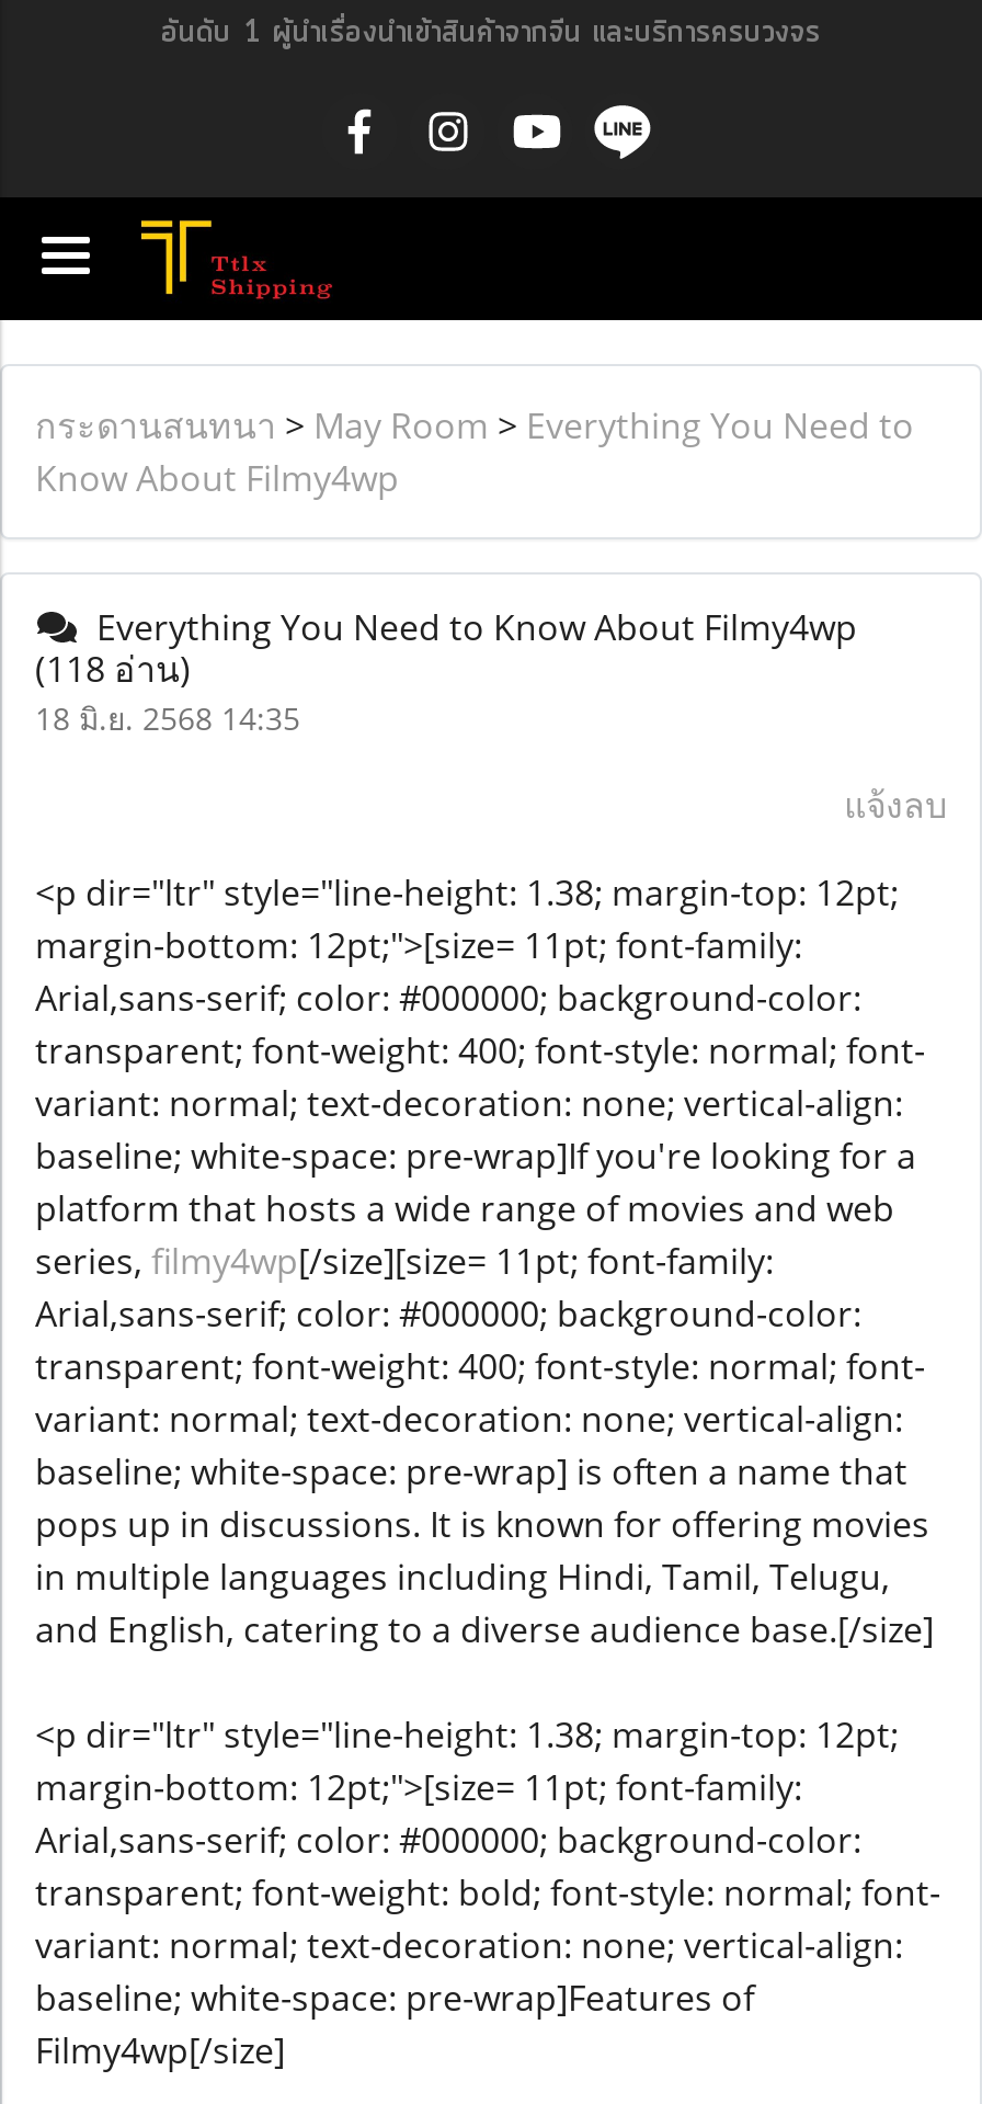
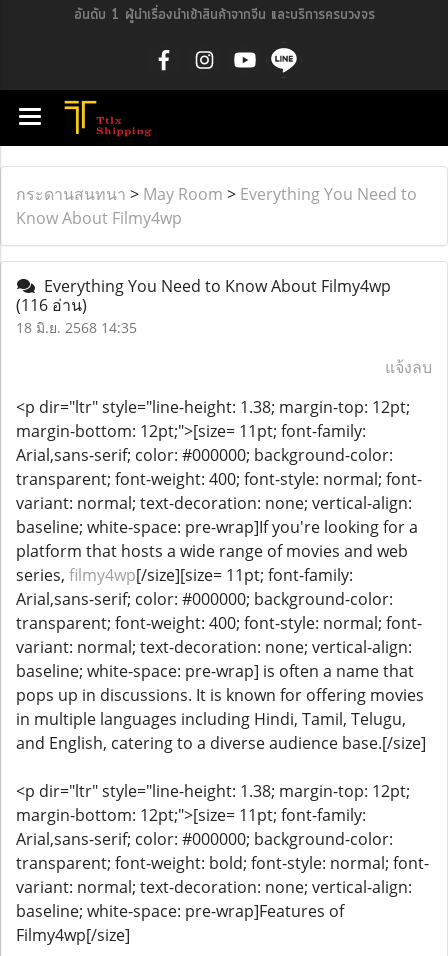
[35,645,191,693] (118 อ่าน) -> [16,294,87,316] (116 อ่าน)

